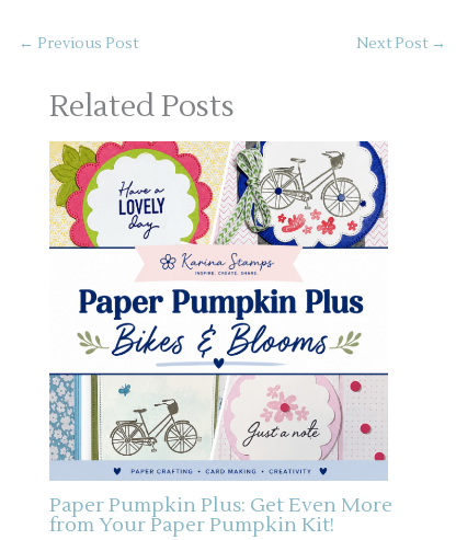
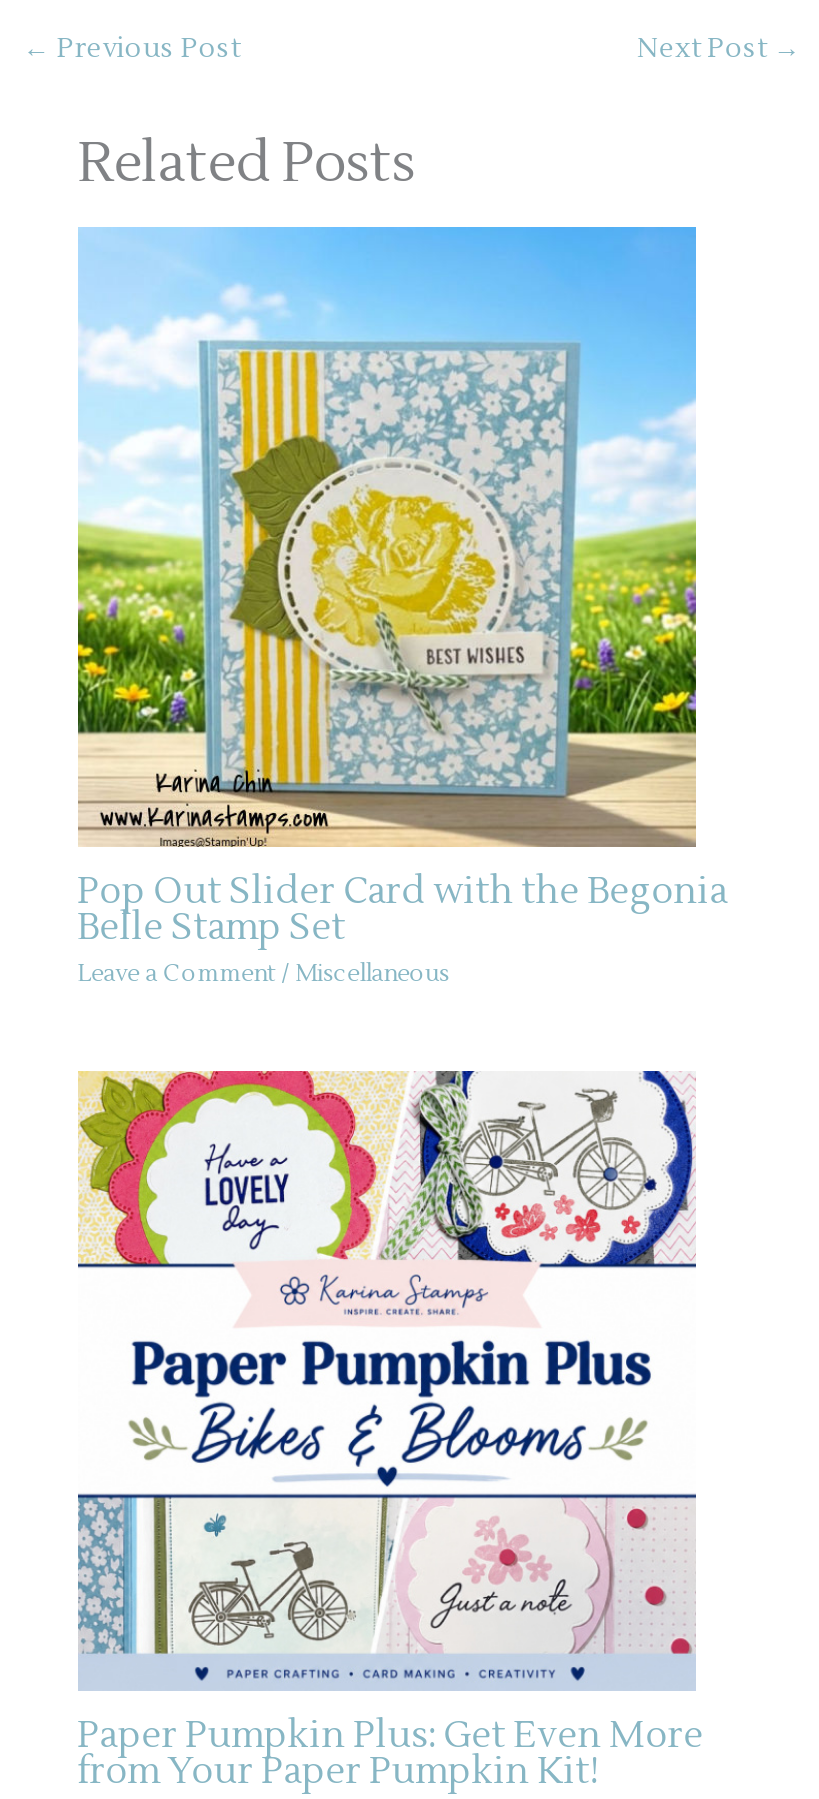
none -> [76,225,727,990] [image] | Pop Out Slider Card with the Begonia | Belle Stamp Set | Leave a Comment / Miscellaneous

